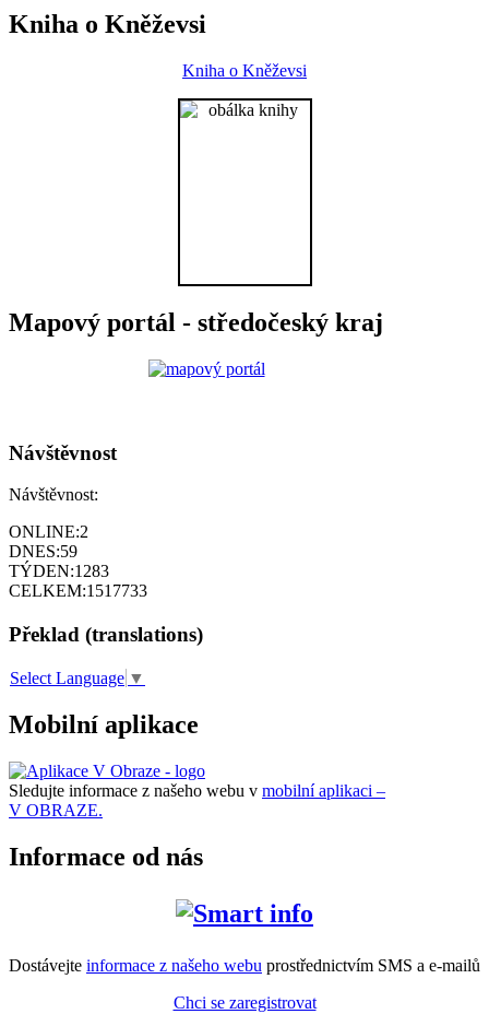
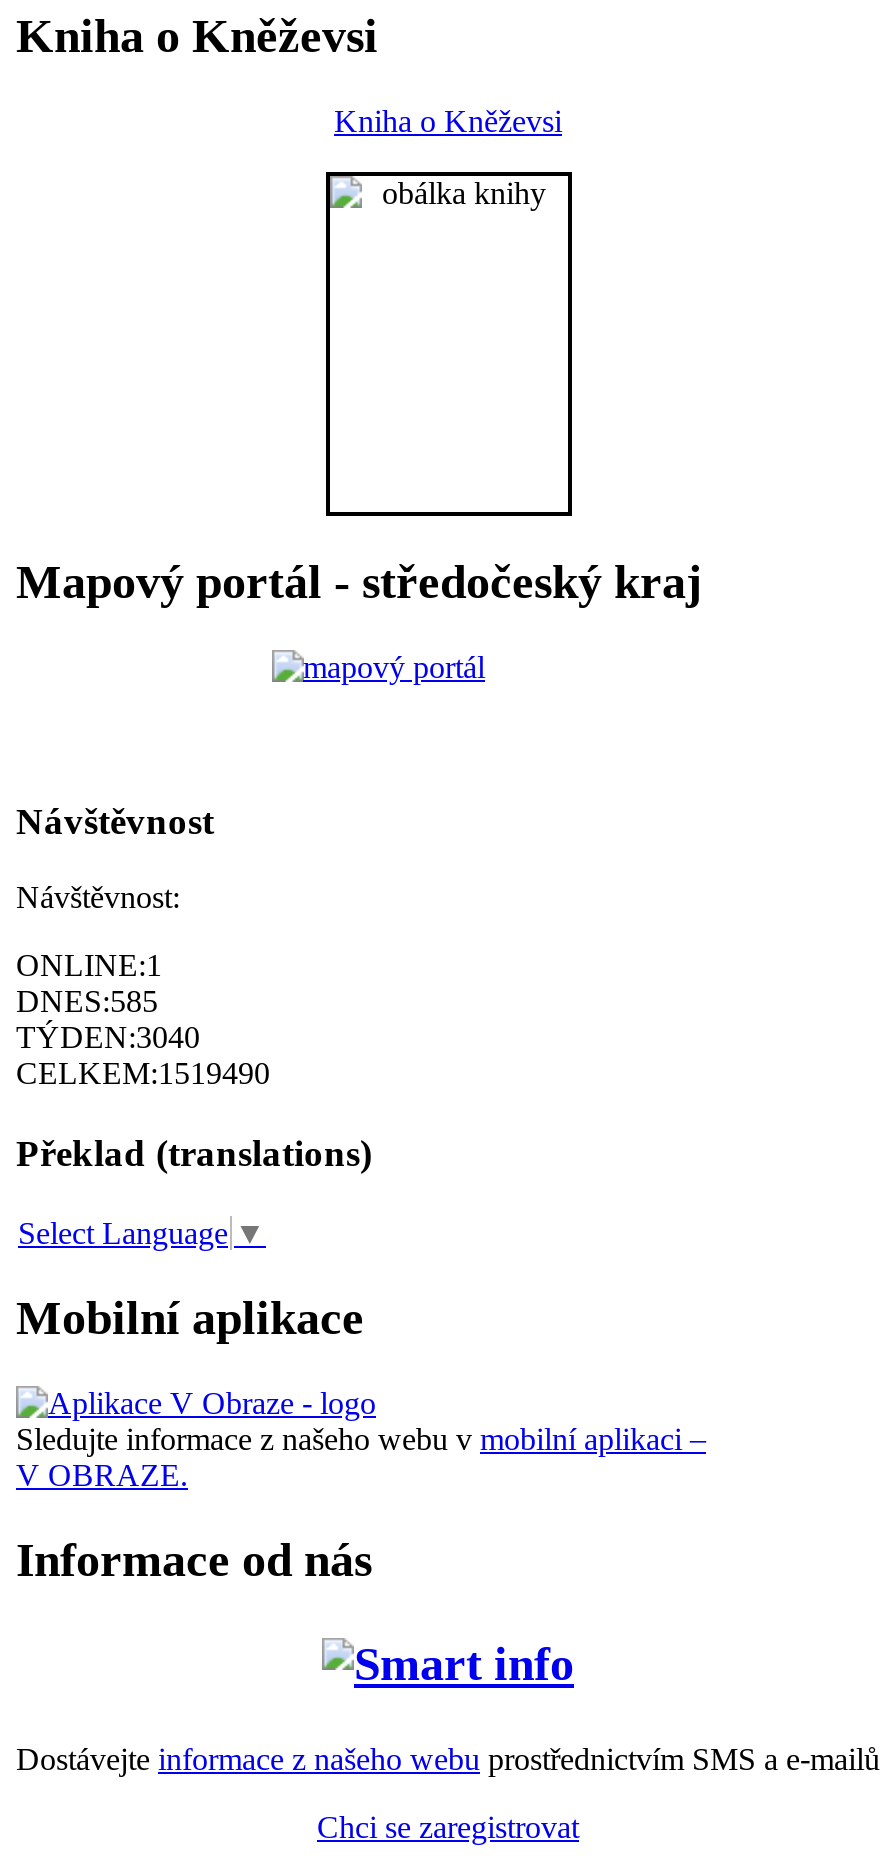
[9,523,88,541] ONLINE:2 -> [16,949,162,983] ONLINE:1
[9,542,77,561] DNES:59 -> [16,985,158,1019] DNES:585
[9,562,109,581] TÝDEN:1283 -> [16,1021,200,1055] TÝDEN:3040
[9,582,147,600] CELKEM:1517733 -> [16,1057,270,1091] CELKEM:1519490

